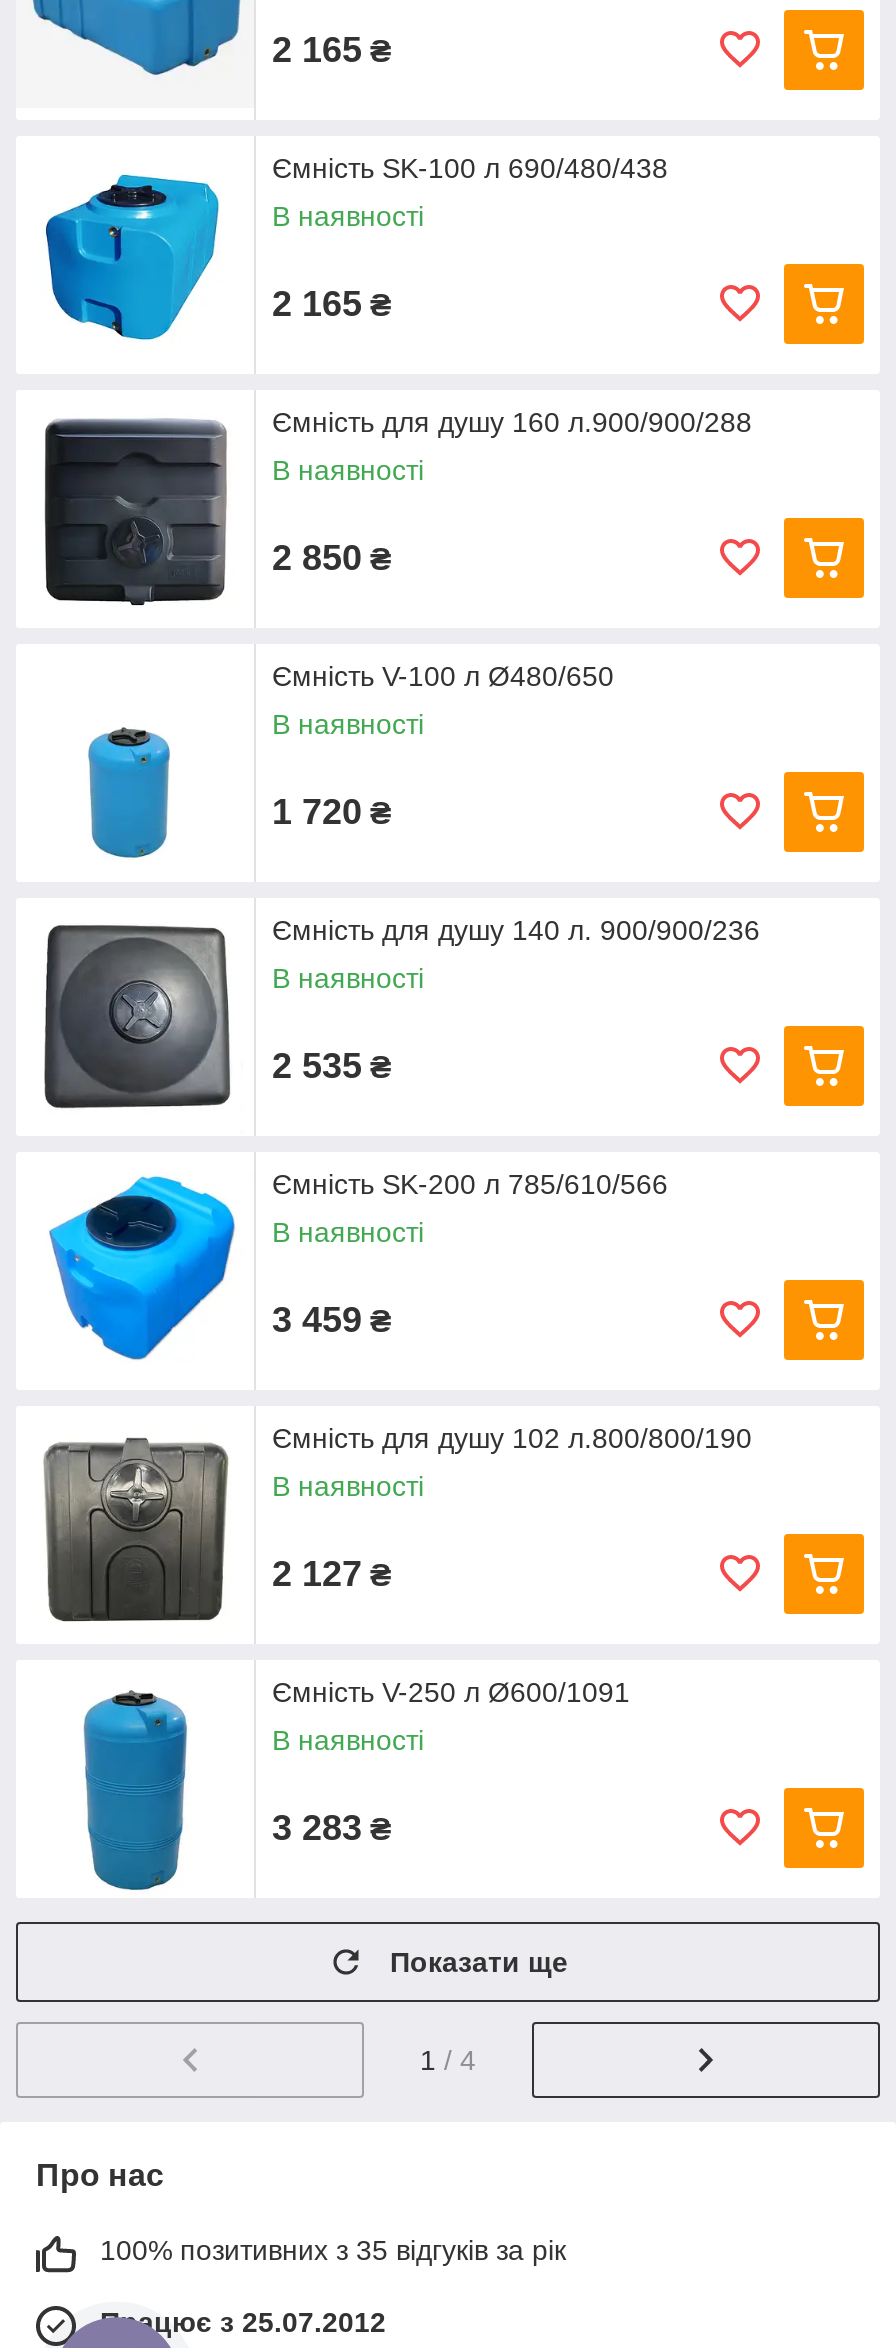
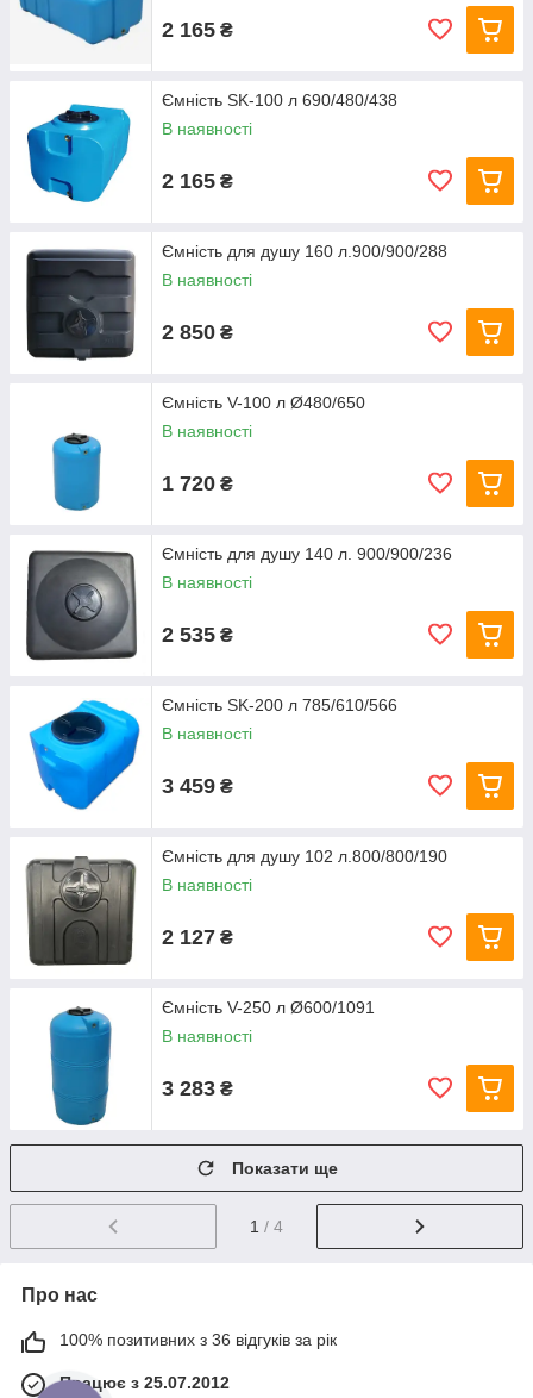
[100,2235,566,2267] 100% позитивних з 35 відгуків за рік -> [59,1330,337,1350] 100% позитивних з 36 відгуків за рік

